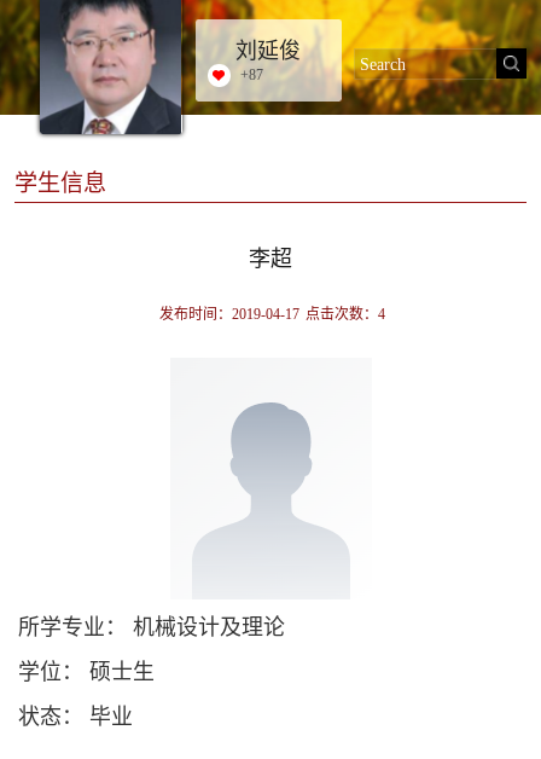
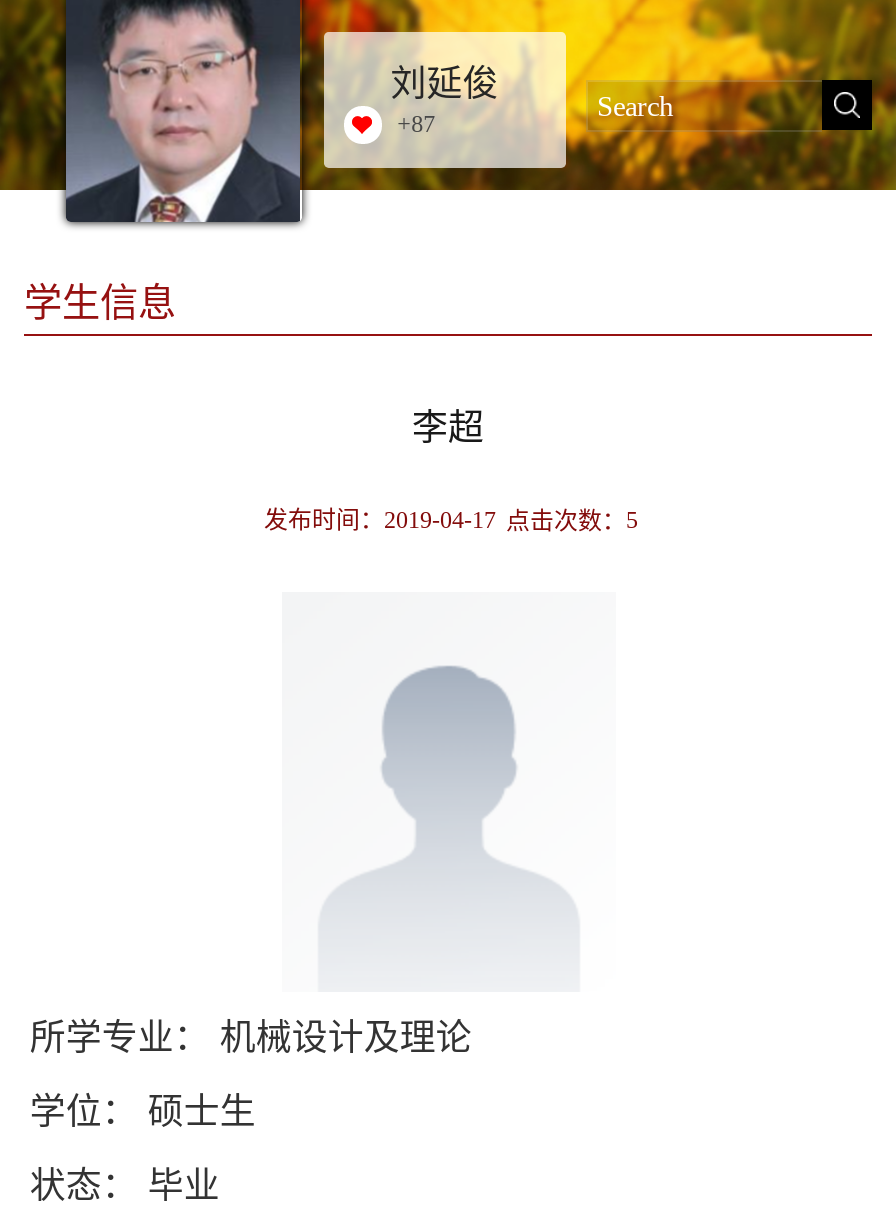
[159,306,385,323] 发布时间：2019-04-17 点击次数：4 -> [264,507,638,535] 发布时间：2019-04-17 点击次数：5

